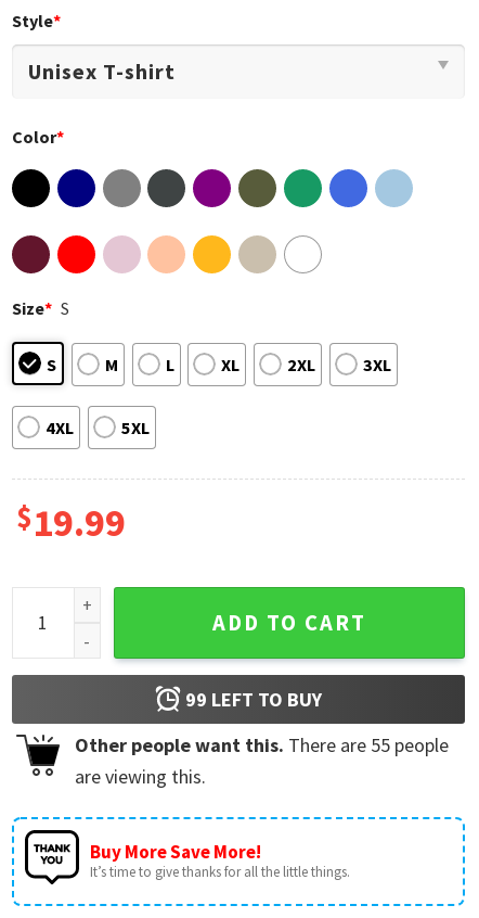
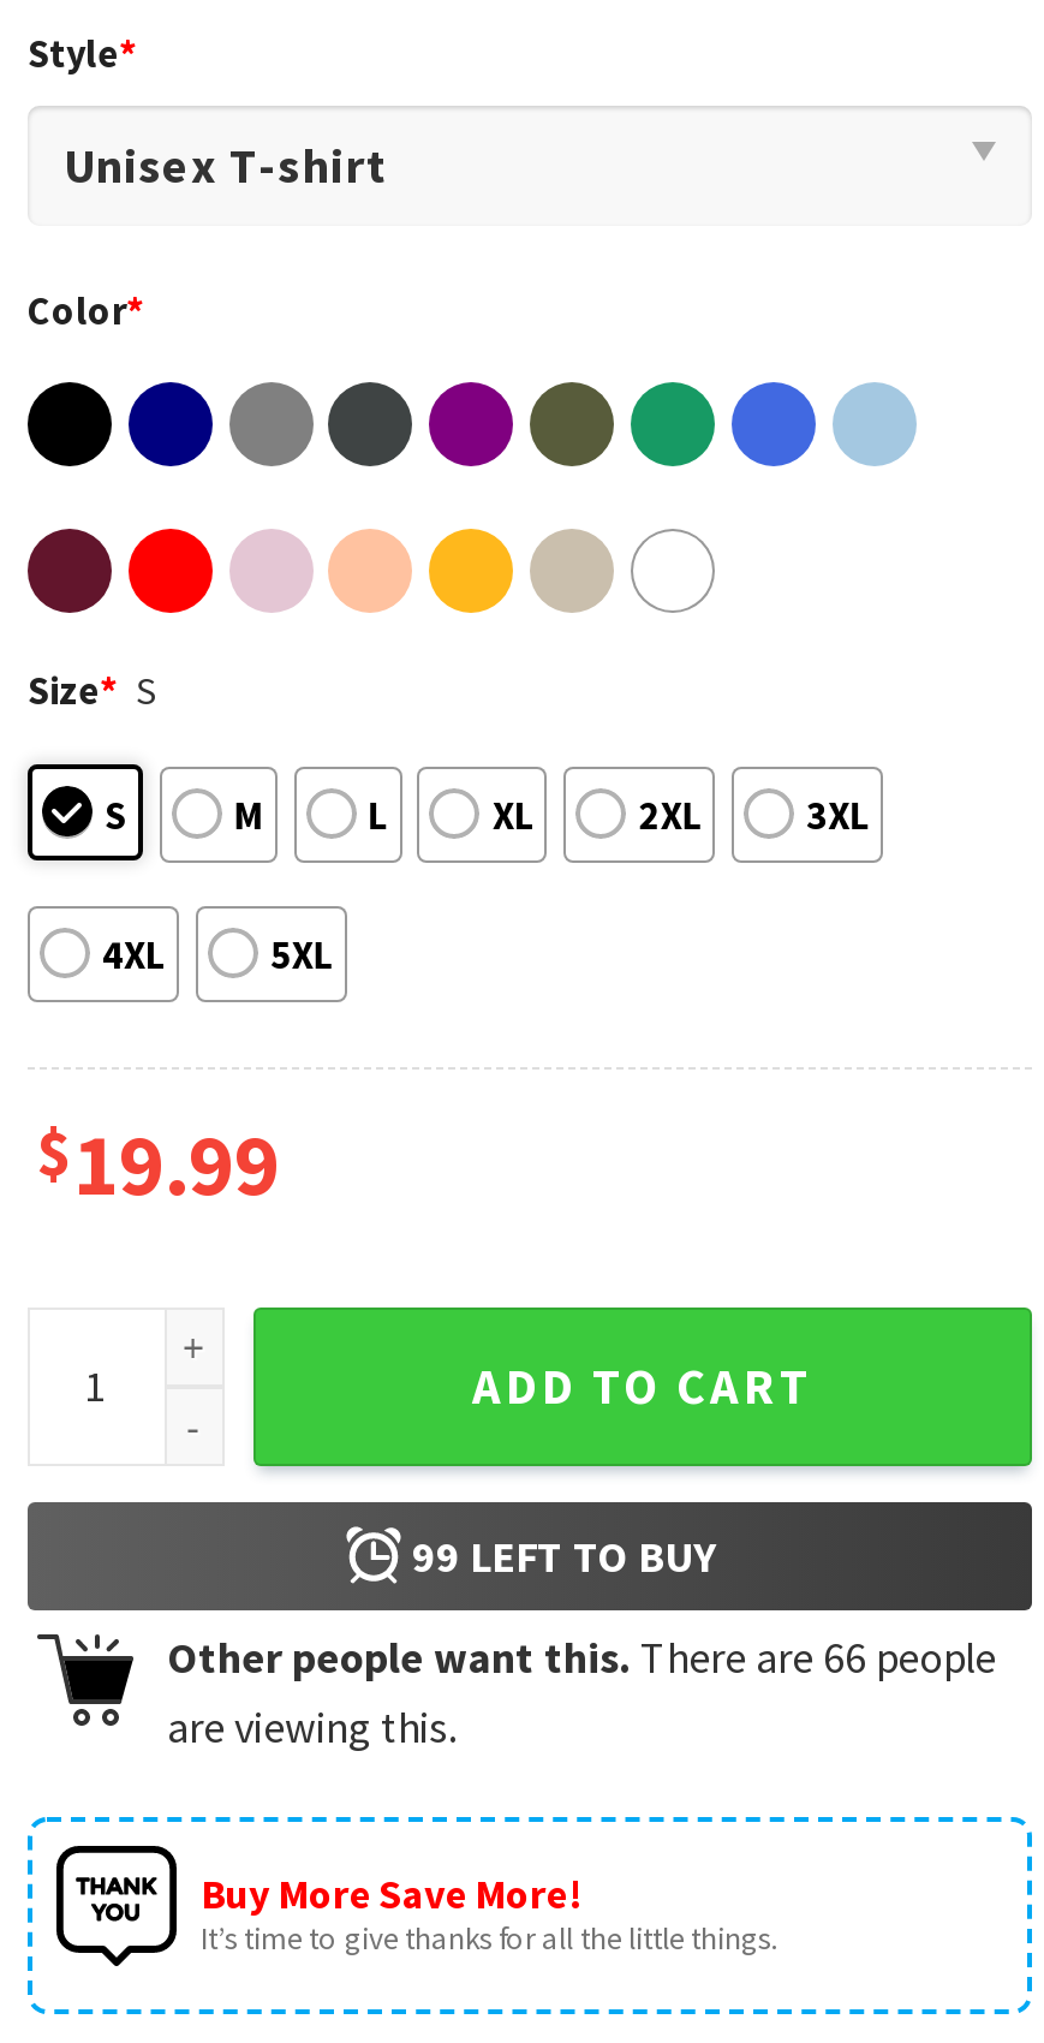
[75,732,449,757] Other people want this. There are 55 people -> [167,1629,996,1684] Other people want this. There are 66 people

